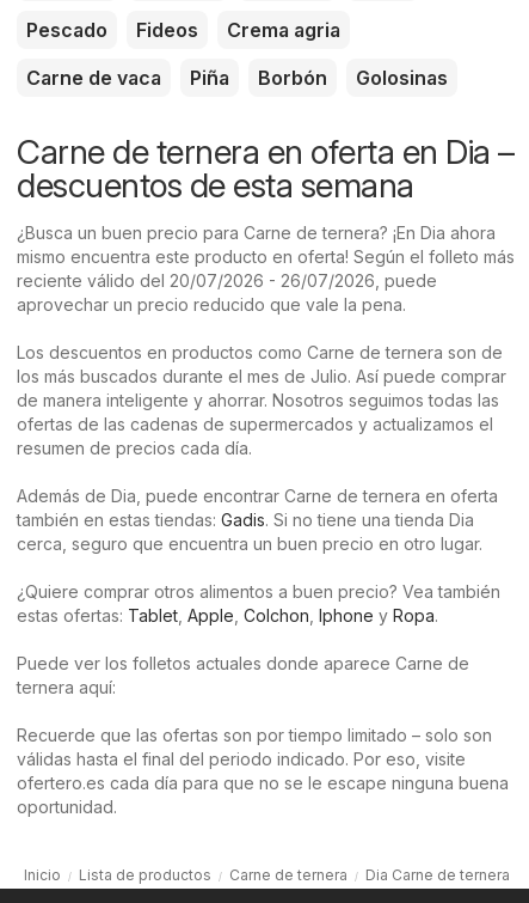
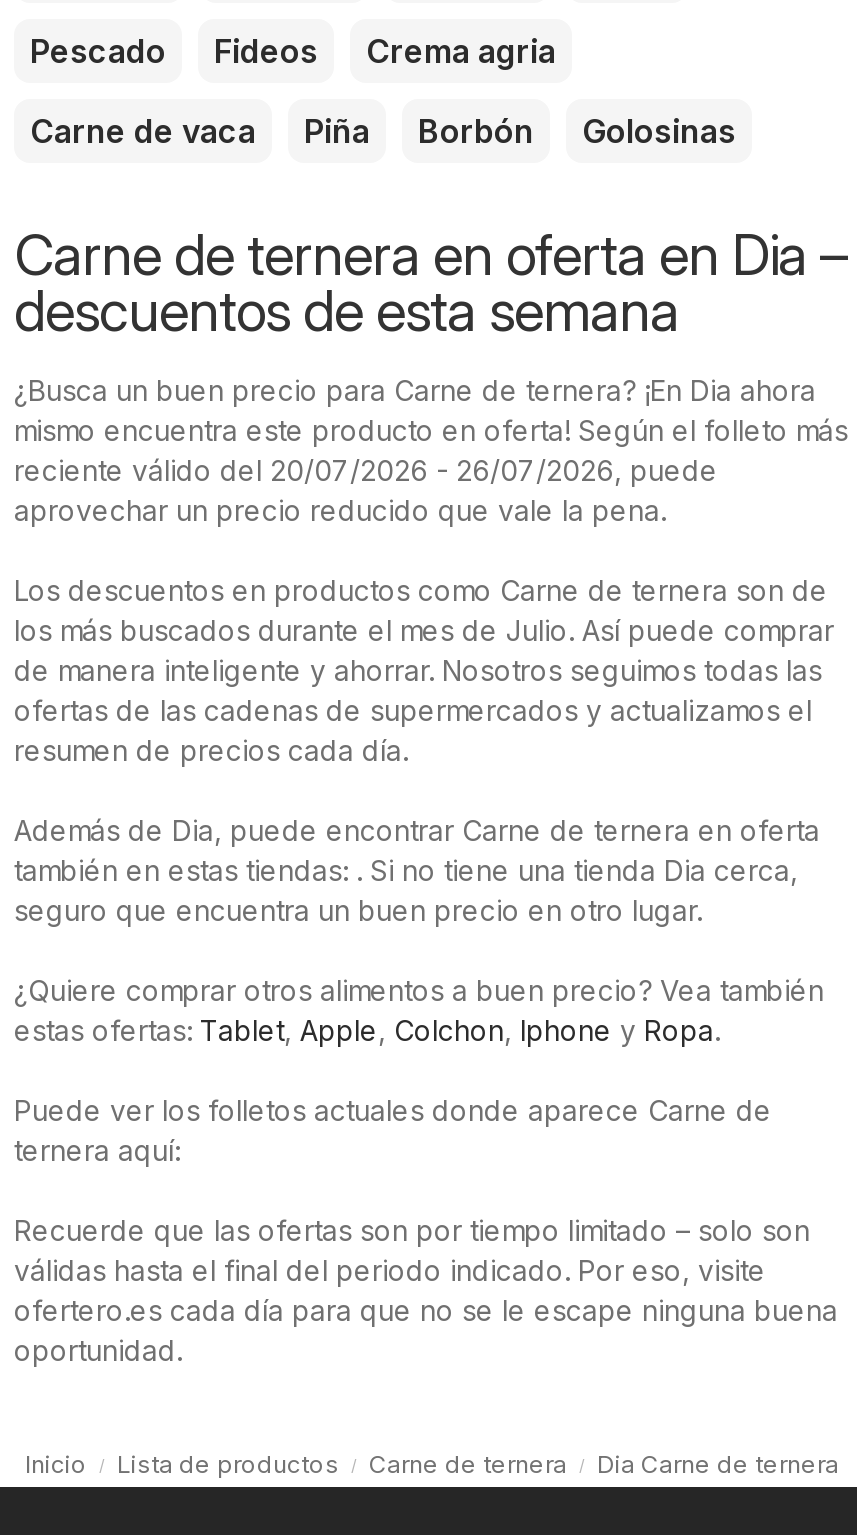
[17,509,482,554] también en estas tiendas: Gadis. Si no tiene una tienda Dia | cerca, seguro que encuentra un buen precio en otro lugar. -> [14,852,798,926] también en estas tiendas: . Si no tiene una tienda Dia cerca, | seguro que encuentra un buen precio en otro lugar.

